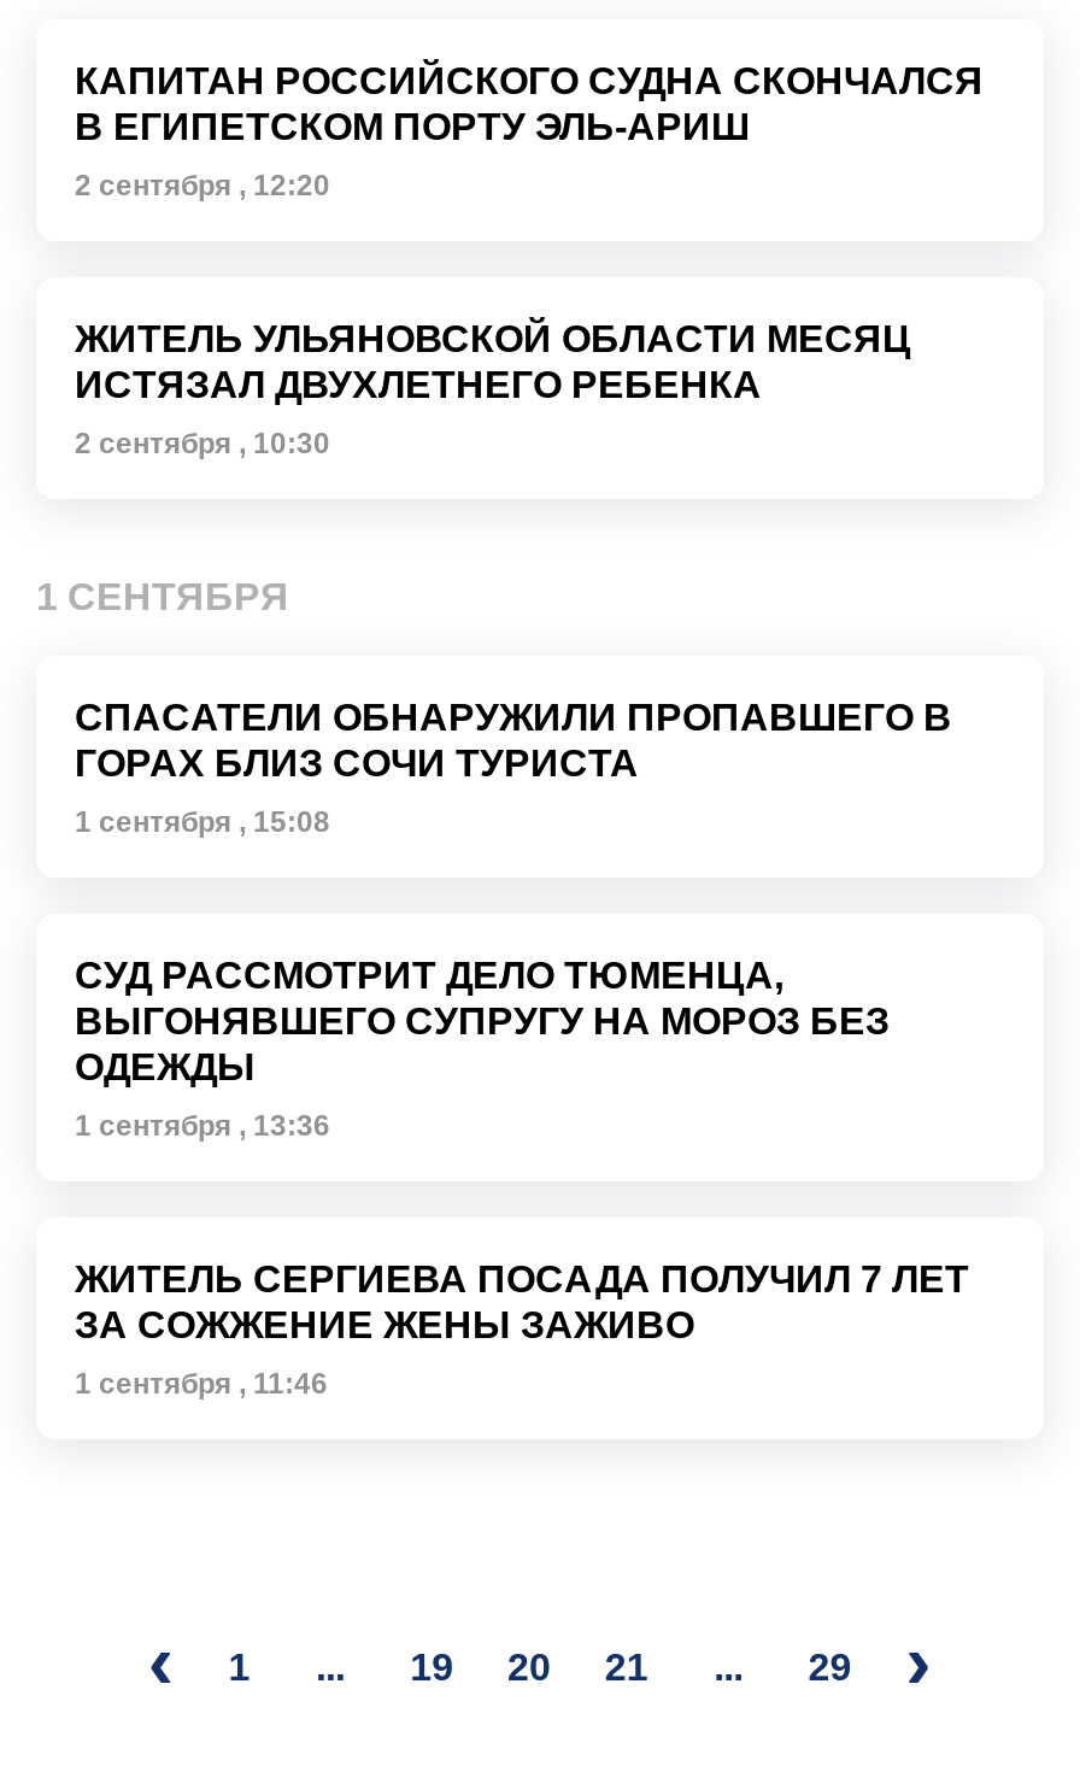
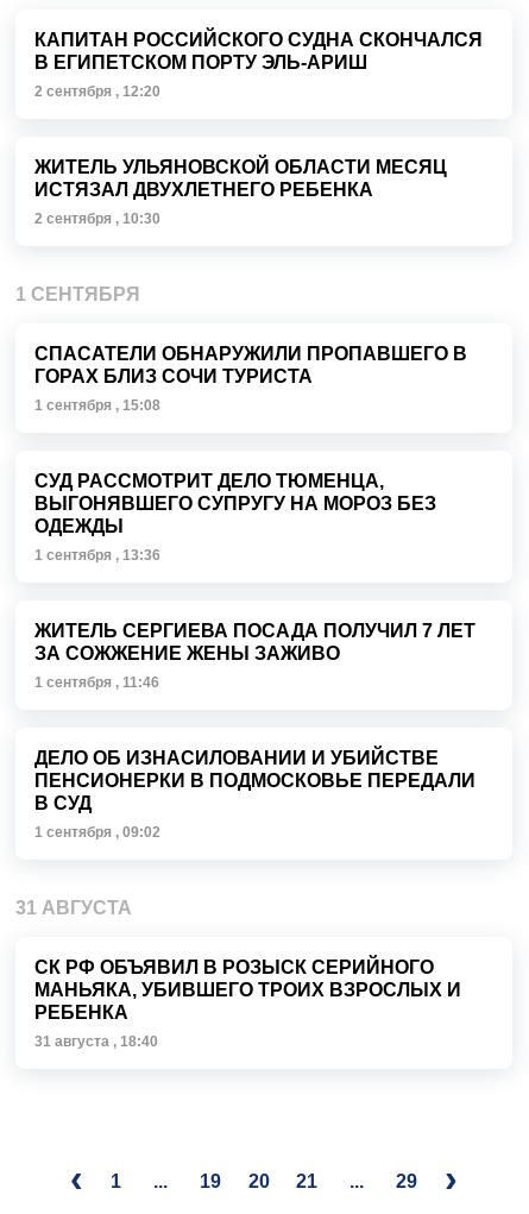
none -> [15,898,461,1050] 31 АВГУСТА | СК РФ ОБЪЯВИЛ В РОЗЫСК СЕРИЙНОГО | МАНЬЯКА, УБИВШЕГО ТРОИХ ВЗРОСЛЫХ И | РЕБЕНКА | 31 августа , 18:40
none -> [34,748,476,841] ДЕЛО ОБ ИЗНАСИЛОВАНИИ И УБИЙСТВЕ | ПЕНСИОНЕРКИ В ПОДМОСКОВЬЕ ПЕРЕДАЛИ | В СУД | 1 сентября , 09:02

